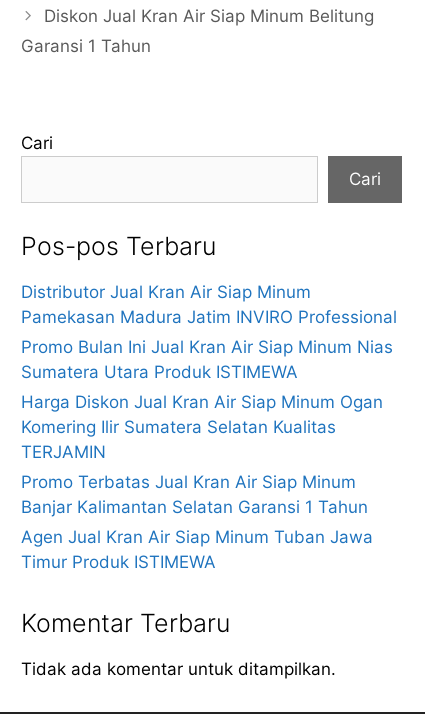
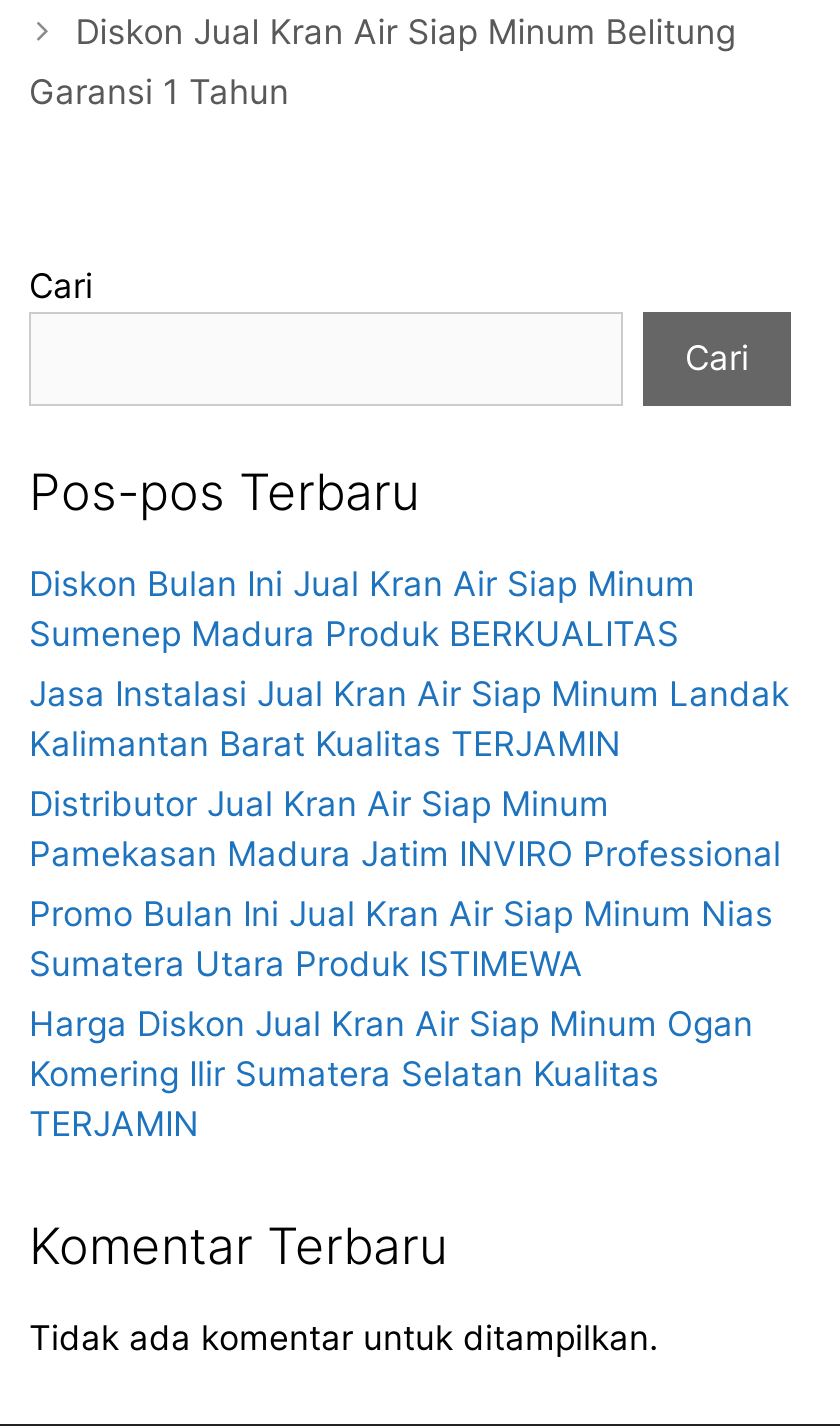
none -> [29,563,789,763] Diskon Bulan Ini Jual Kran Air Siap Minum | Sumenep Madura Produk BERKUALITAS | Jasa Instalasi Jual Kran Air Siap Minum Landak | Kalimantan Barat Kualitas TERJAMIN
moved [21,281,397,461] -> [29,783,781,1143]: Distributor Jual Kran Air Siap Minum | Pamekasan Madura Jatim INVIRO Professional | Promo Bulan Ini Jual Kran Air Siap Minum Nias | Sumatera Utara Produk ISTIMEWA | Harga Diskon Jual Kran Air Siap Minum Ogan | Komering Ilir Sumatera Selatan Kualitas | TERJAMIN
[21,471,373,571] Promo Terbatas Jual Kran Air Siap Minum | Banjar Kalimantan Selatan Garansi 1 Tahun | Agen Jual Kran Air Siap Minum Tuban Jawa | Timur Produk ISTIMEWA -> none

